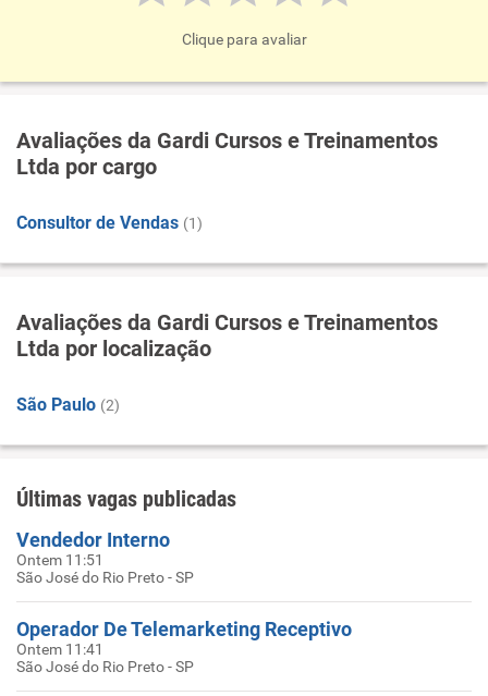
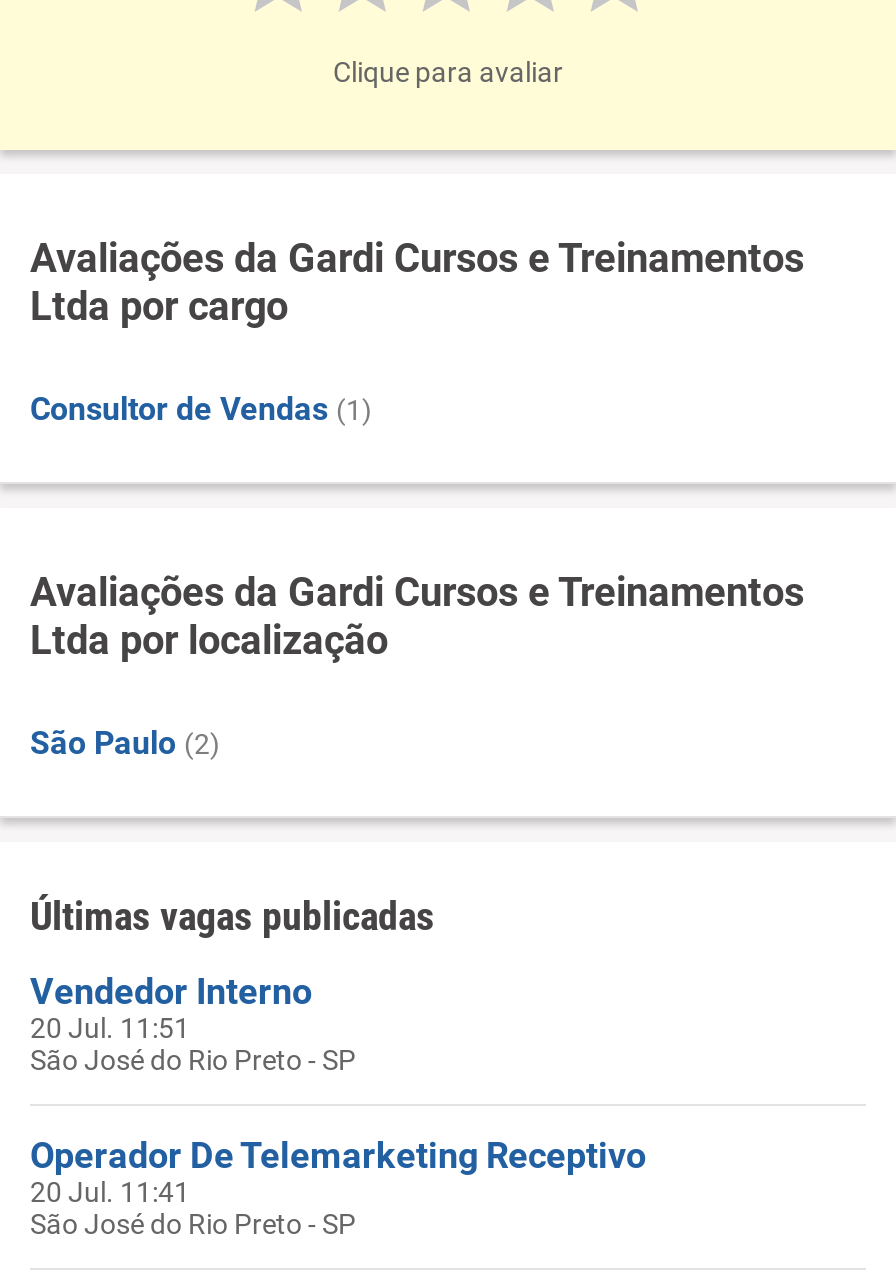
[16,551,103,569] Ontem 11:51 -> [30,1012,190,1044] 20 Jul. 11:51
[16,640,103,658] Ontem 11:41 -> [30,1176,190,1208] 20 Jul. 11:41

